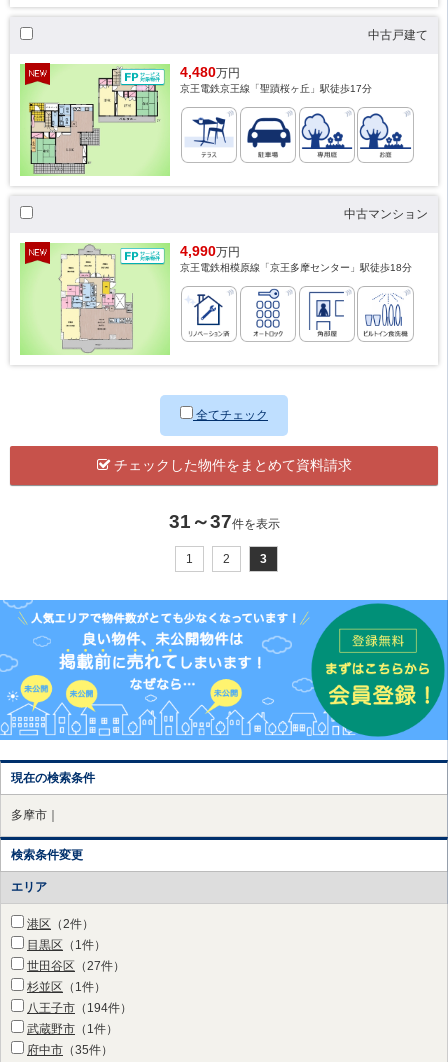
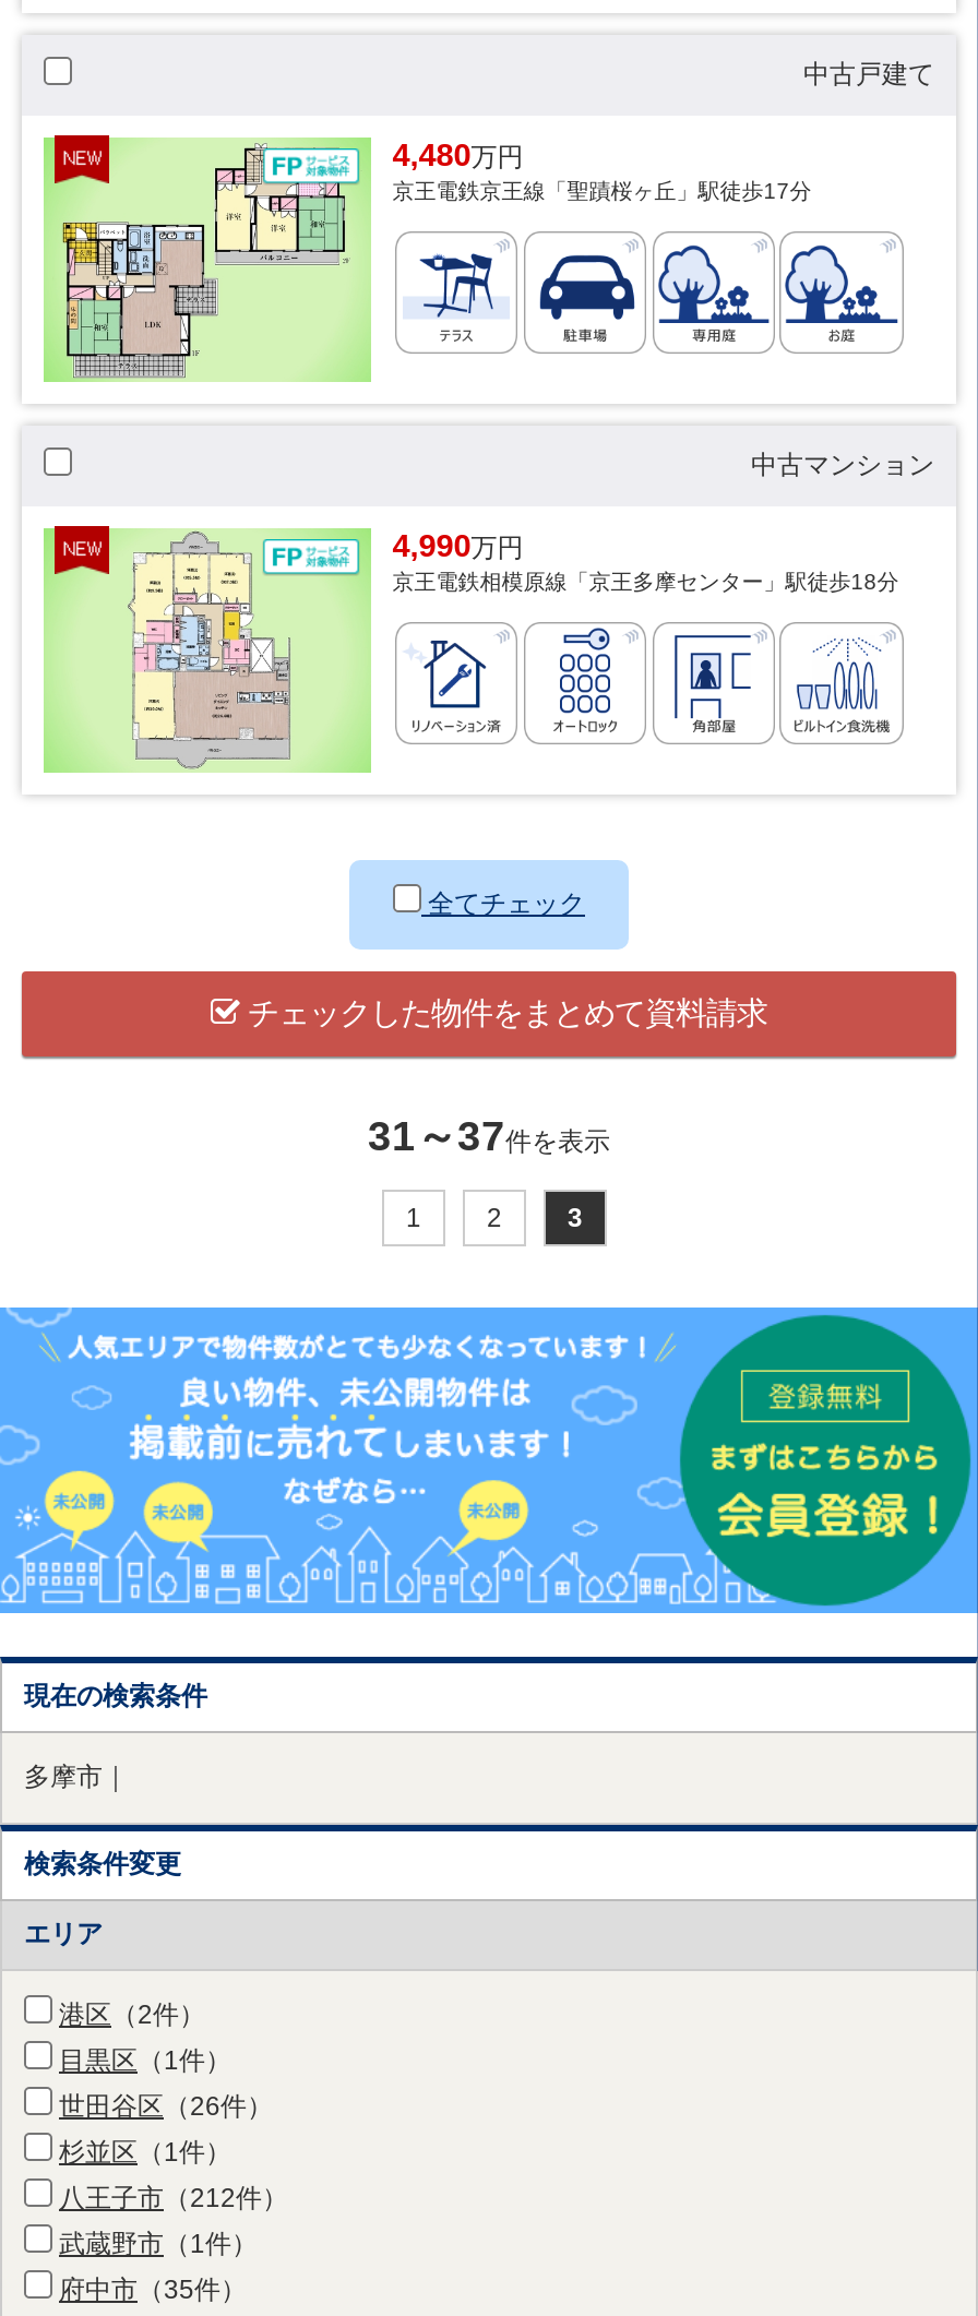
[27,959,125,973] 世田谷区（27件） -> [59,2092,273,2122] 世田谷区（26件）
[27,1001,132,1015] 八王子市（194件） -> [59,2183,288,2214] 八王子市（212件）

